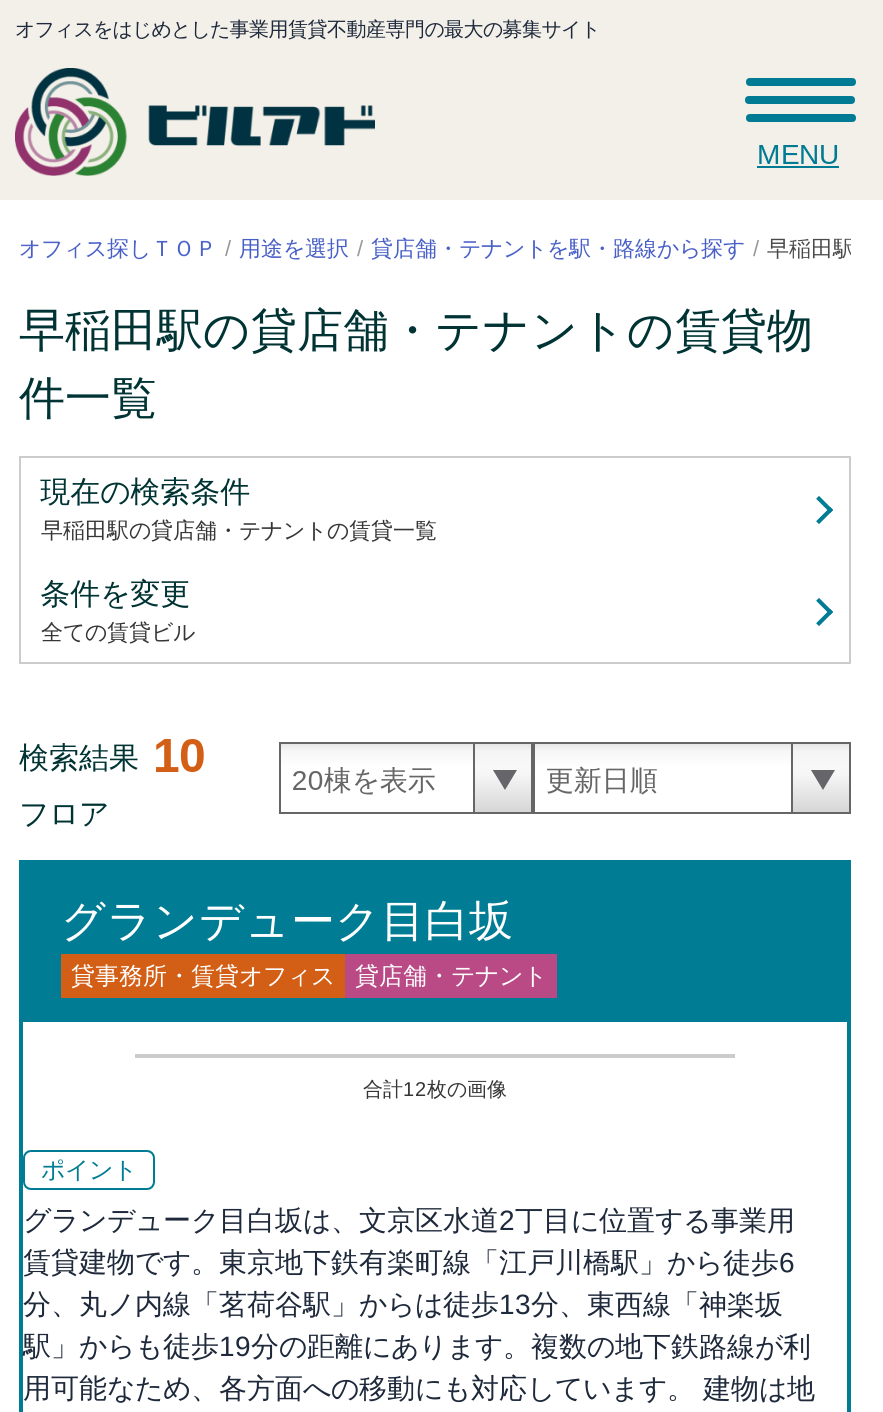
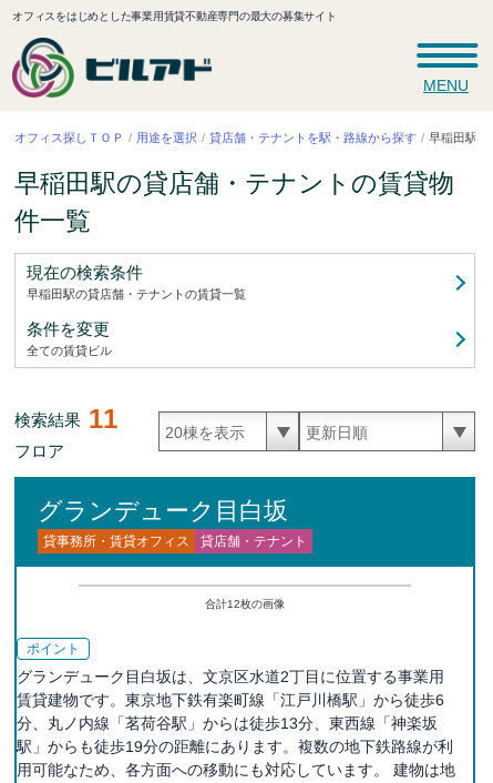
[19,729,205,783] 検索結果 10 -> [14,404,117,434] 検索結果 11

